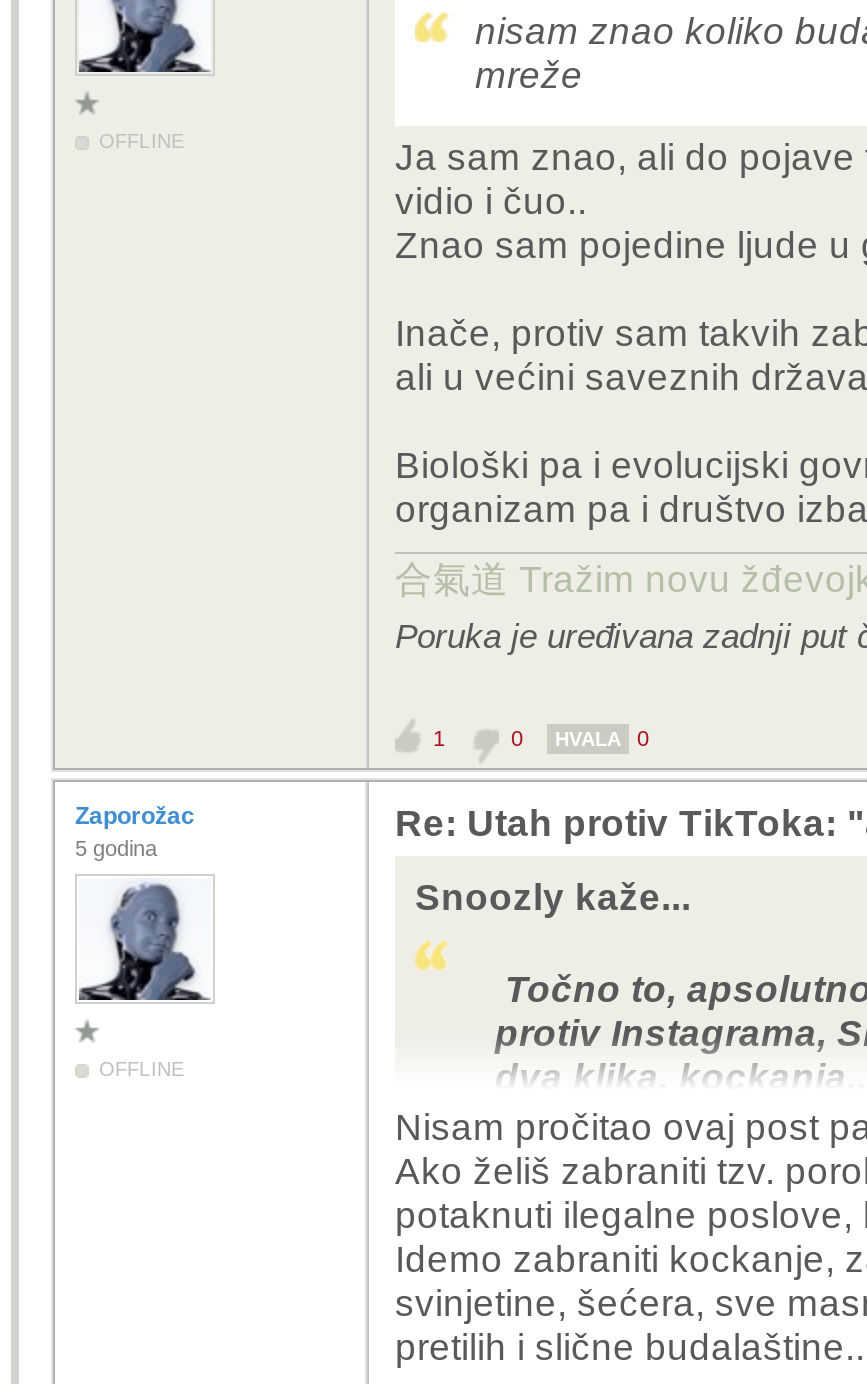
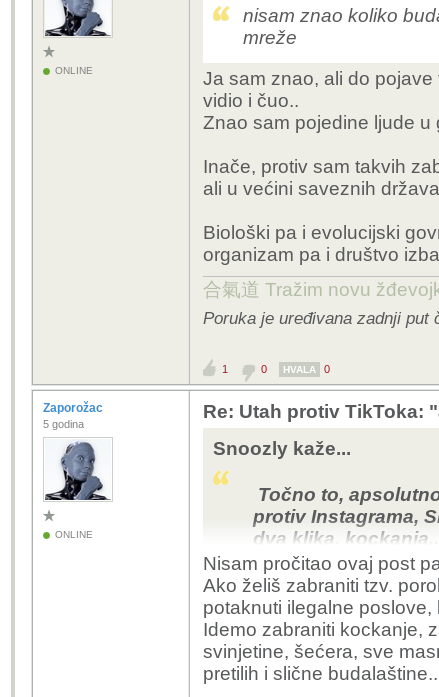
[99,130,185,152] OFFLINE -> [55,65,93,76] ONLINE
[99,1058,185,1080] OFFLINE -> [55,529,93,540] ONLINE

